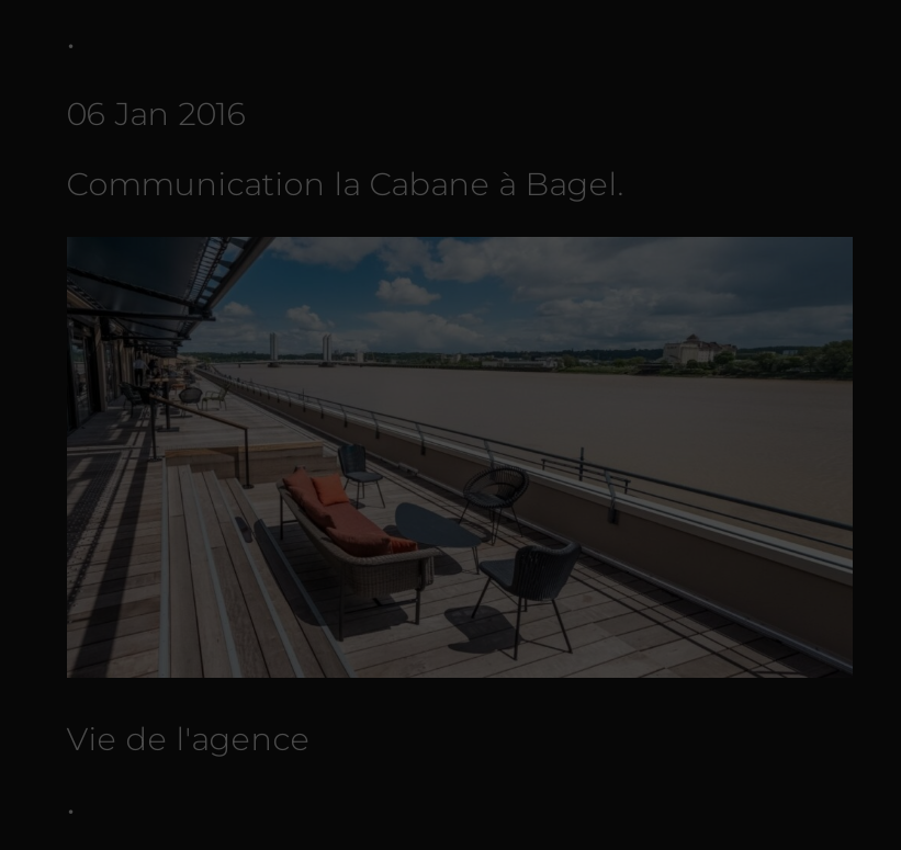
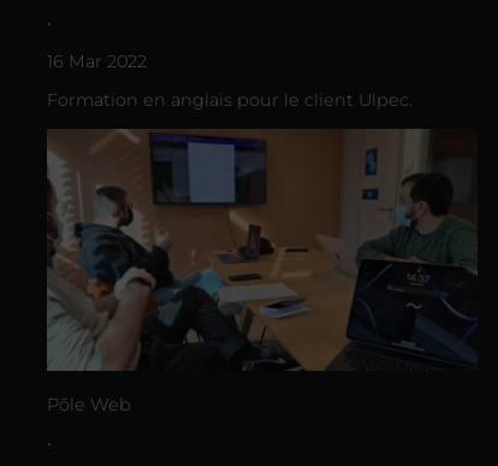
[67,94,246,134] 06 Jan 2016 -> [47,51,147,72] 16 Mar 2022
[67,165,624,205] Communication la Cabane à Bagel. -> [47,90,412,111] Formation en anglais pour le client Ulpec.
[67,235,855,759] [image] | Vie de l'agence -> [46,128,478,415] [image] | Põle Web

